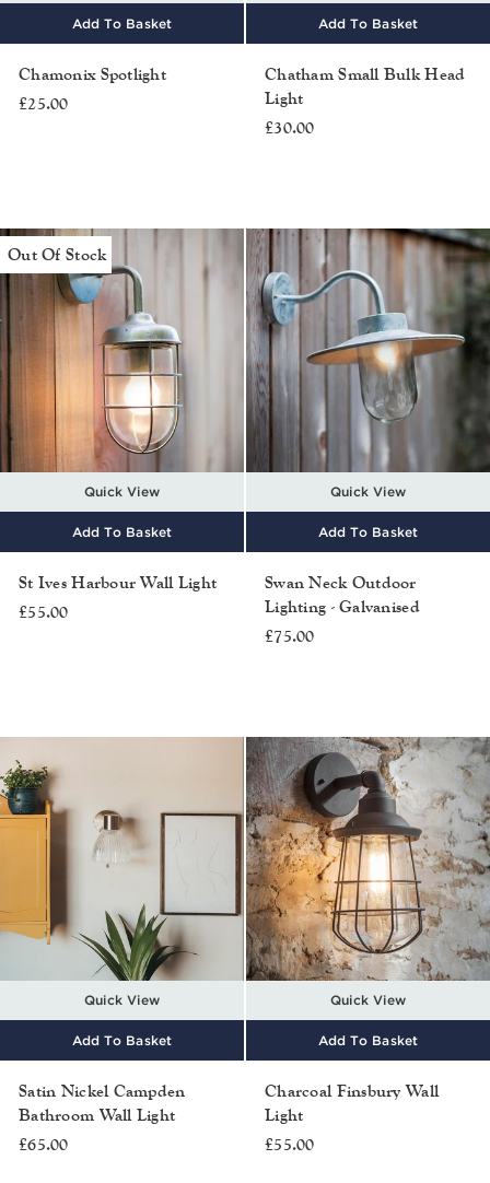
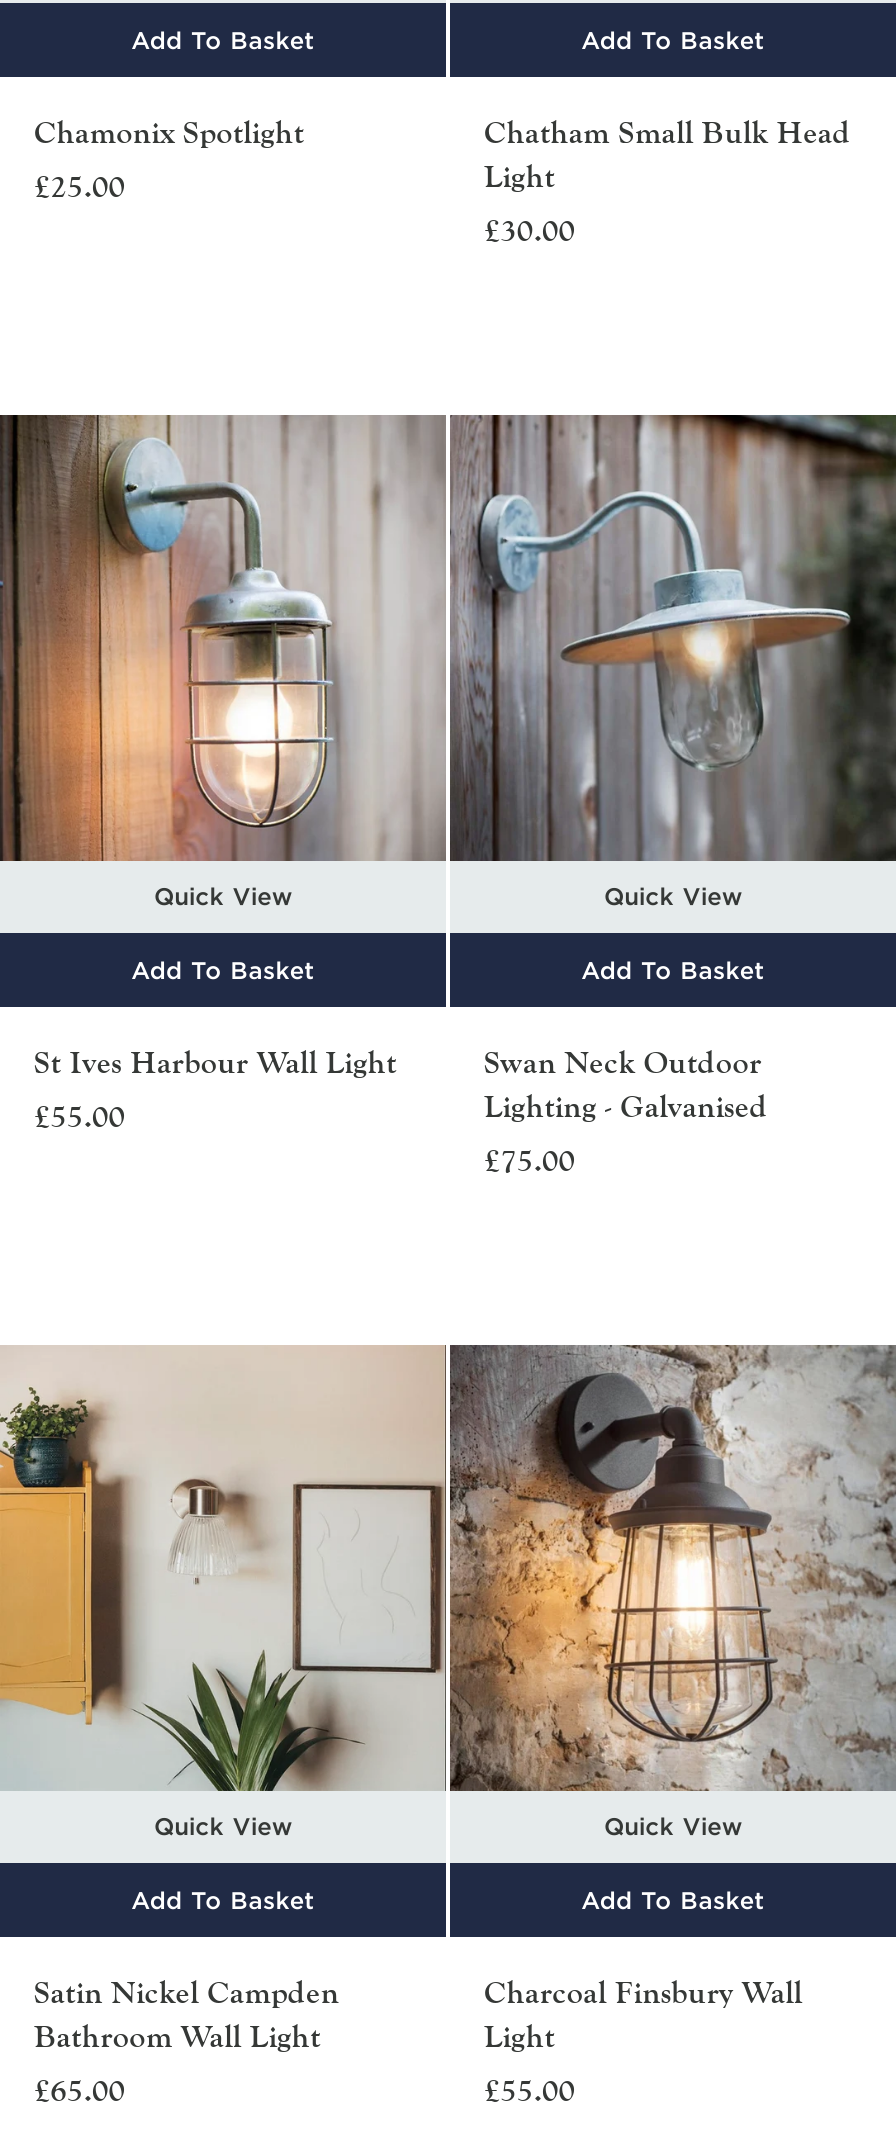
[8,243,107,266] Out Of Stock -> none

